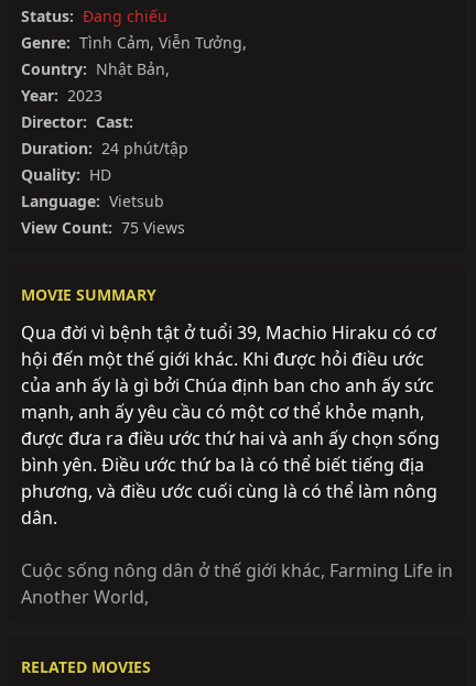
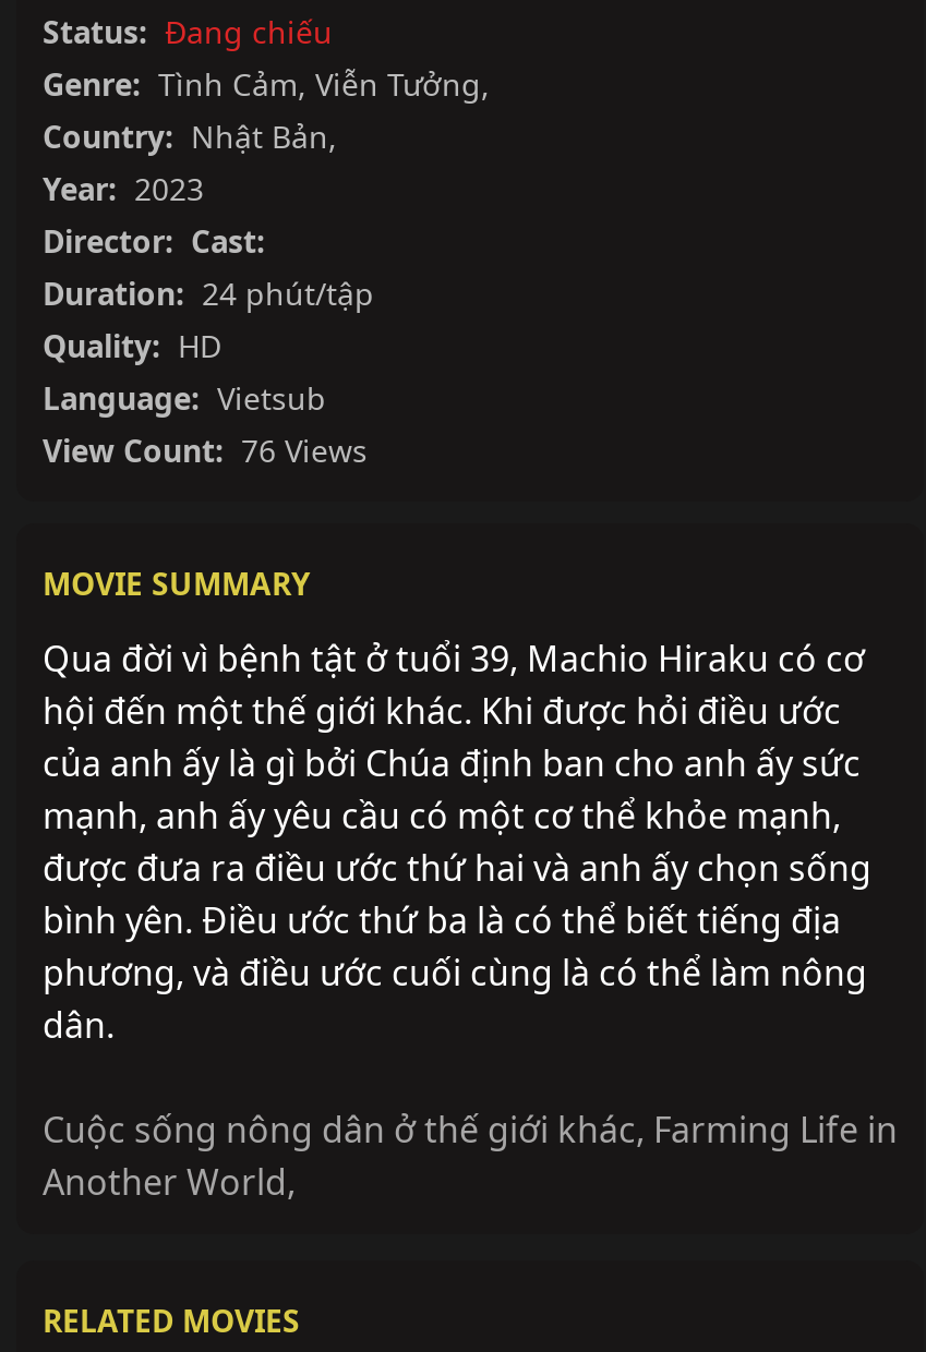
[21,217,185,238] View Count: 75 Views -> [43,430,368,472] View Count: 76 Views

